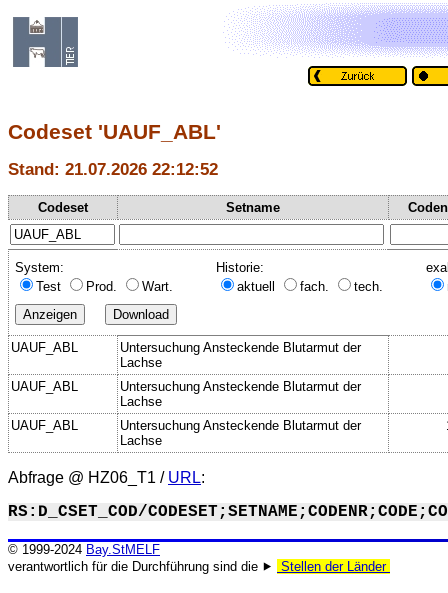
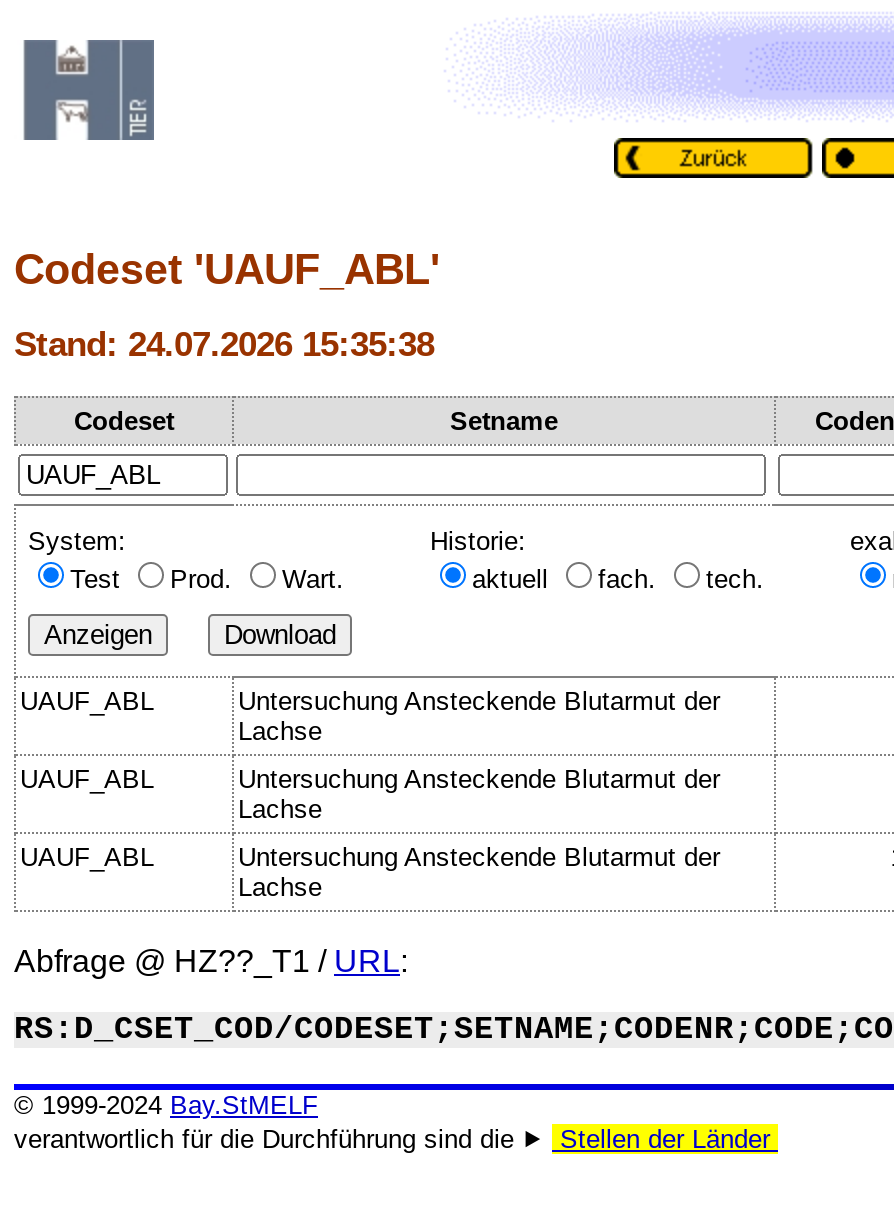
[8,159,218,179] Stand: 21.07.2026 22:12:52 -> [14,325,434,365] Stand: 24.07.2026 15:35:38
[8,469,205,486] Abfrage @ HZ06_T1 / URL: -> [14,944,408,978] Abfrage @ HZ??_T1 / URL:

